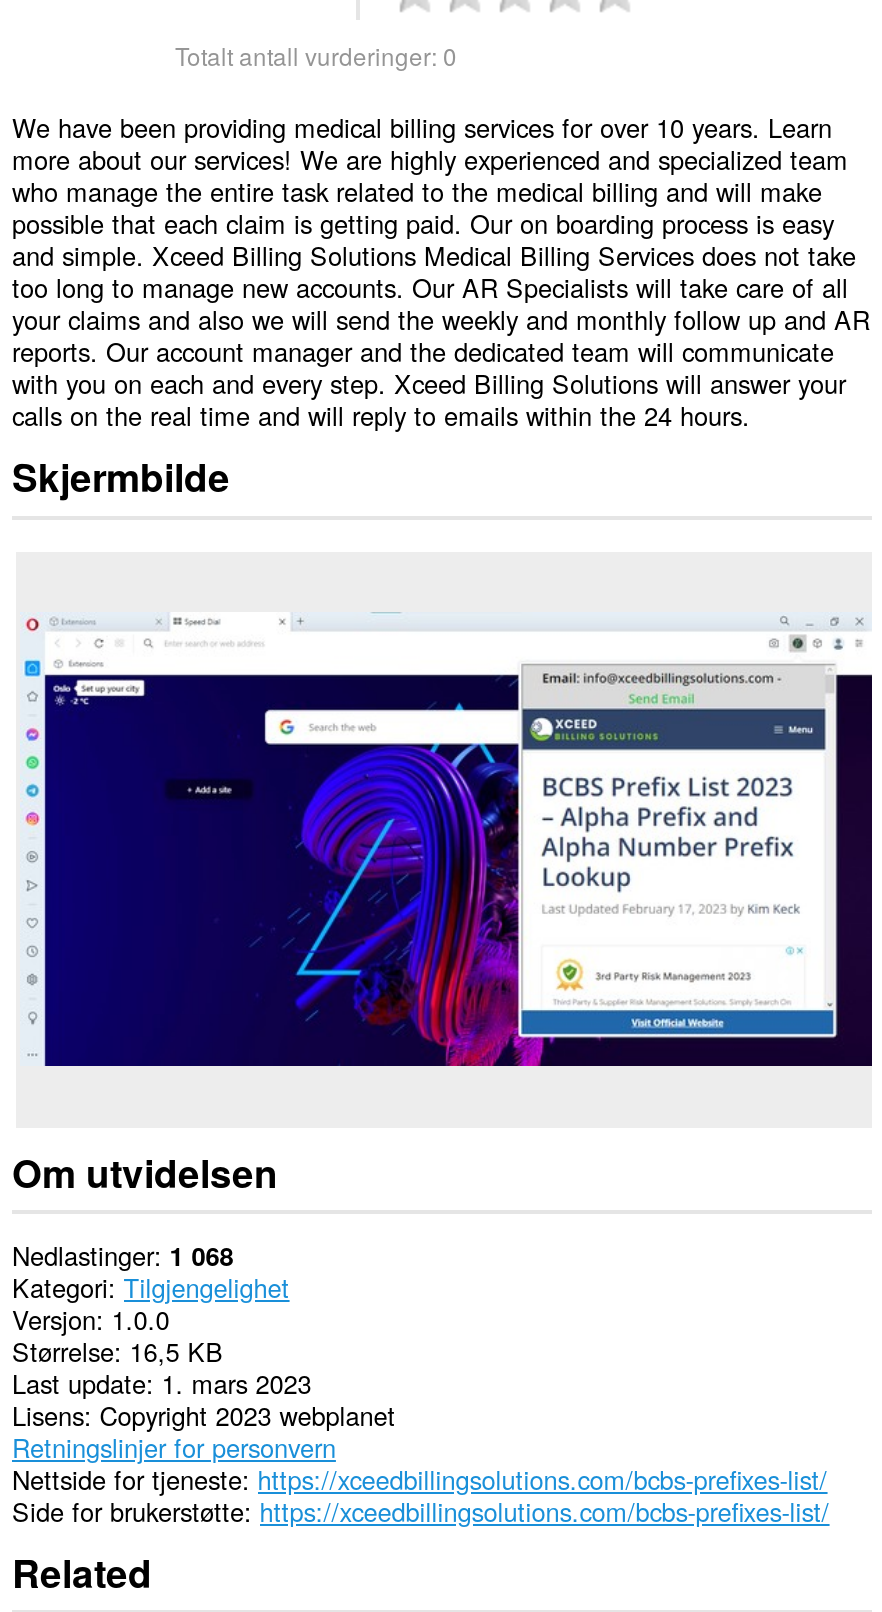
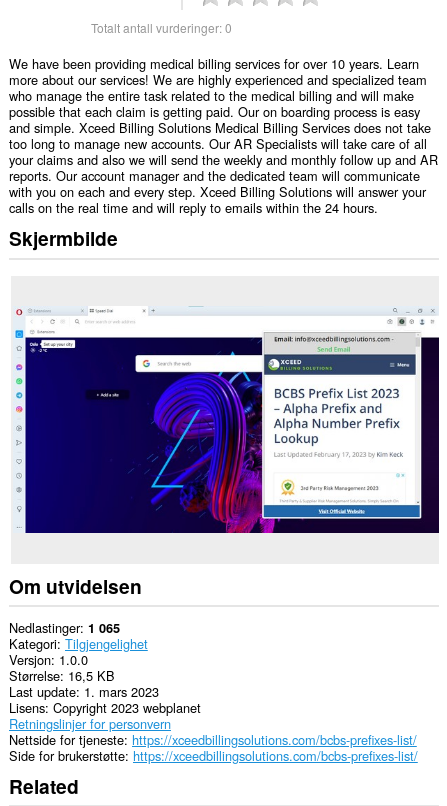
[12,1236,234,1274] Nedlastinger 1 068 -> [9,618,120,637] Nedlastinger 1 065

